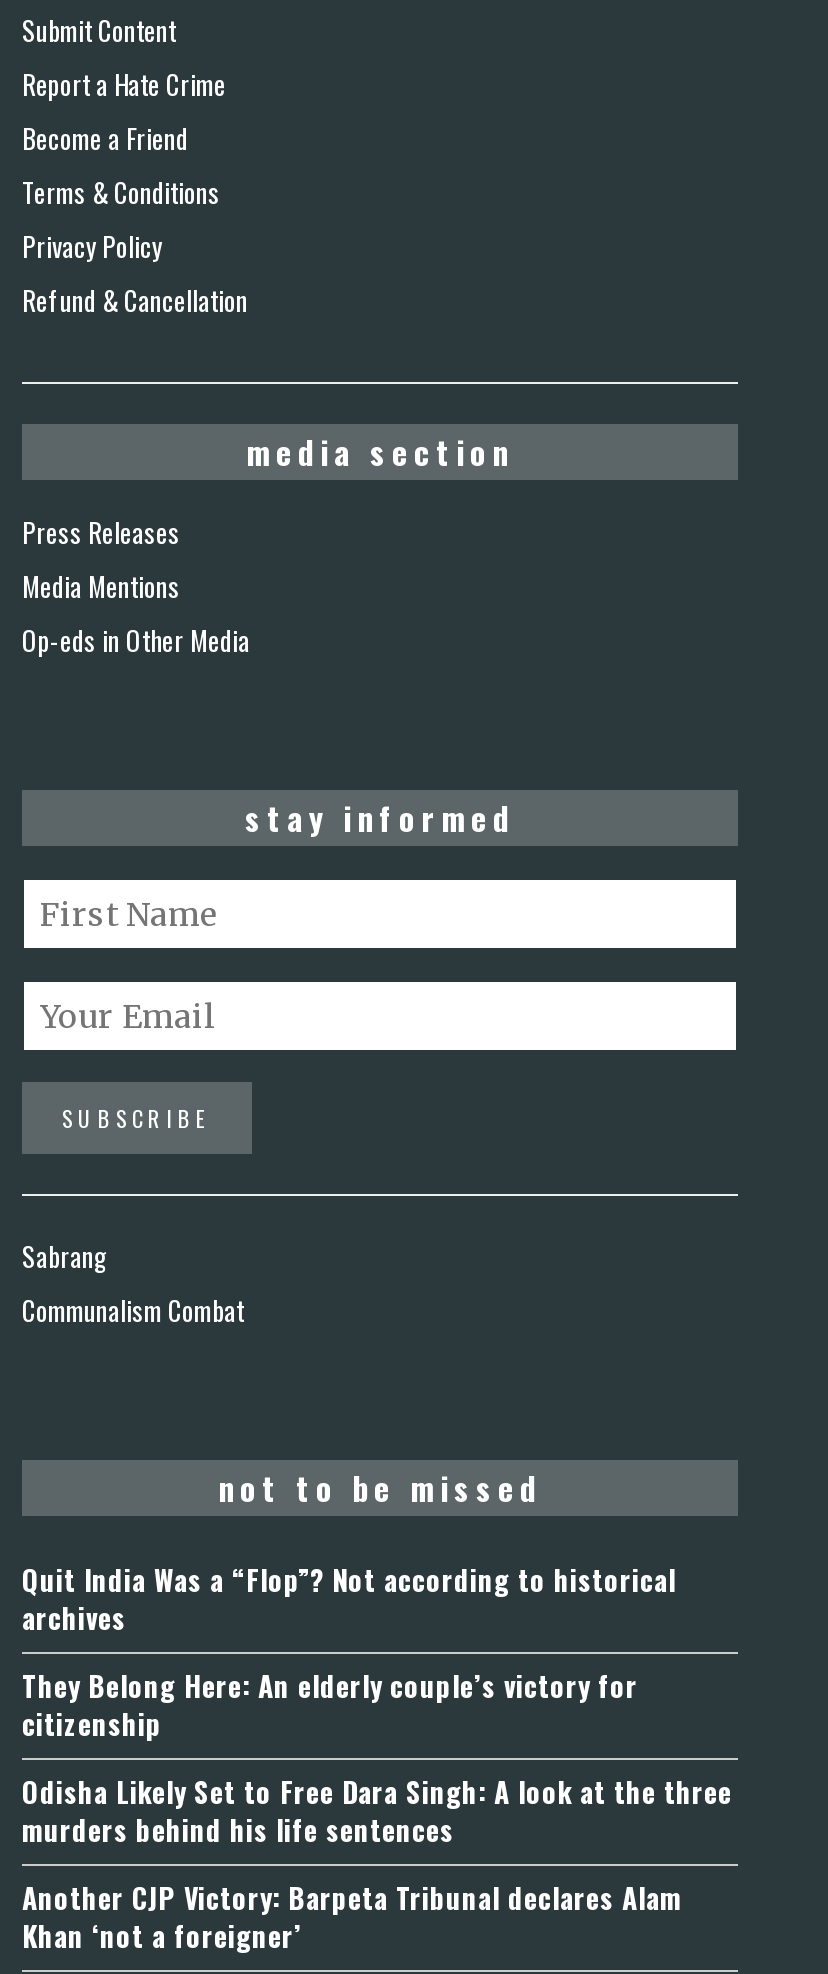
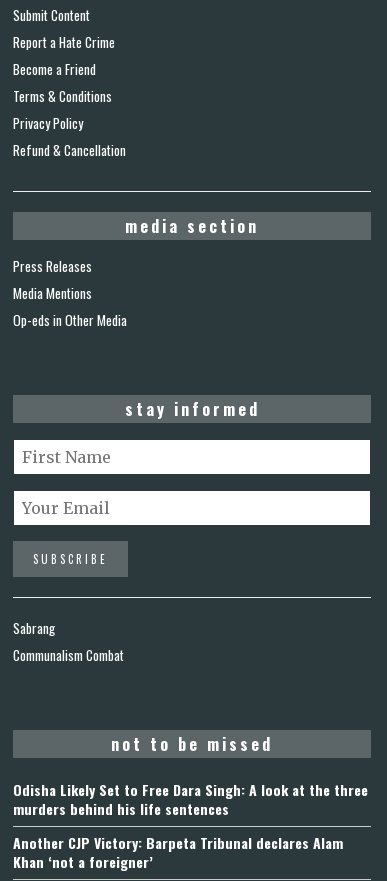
[22,1558,676,1744] Quit India Was a “Flop”? Not according to historical | archives | They Belong Here: An elderly couple’s victory for | citizenship -> none

